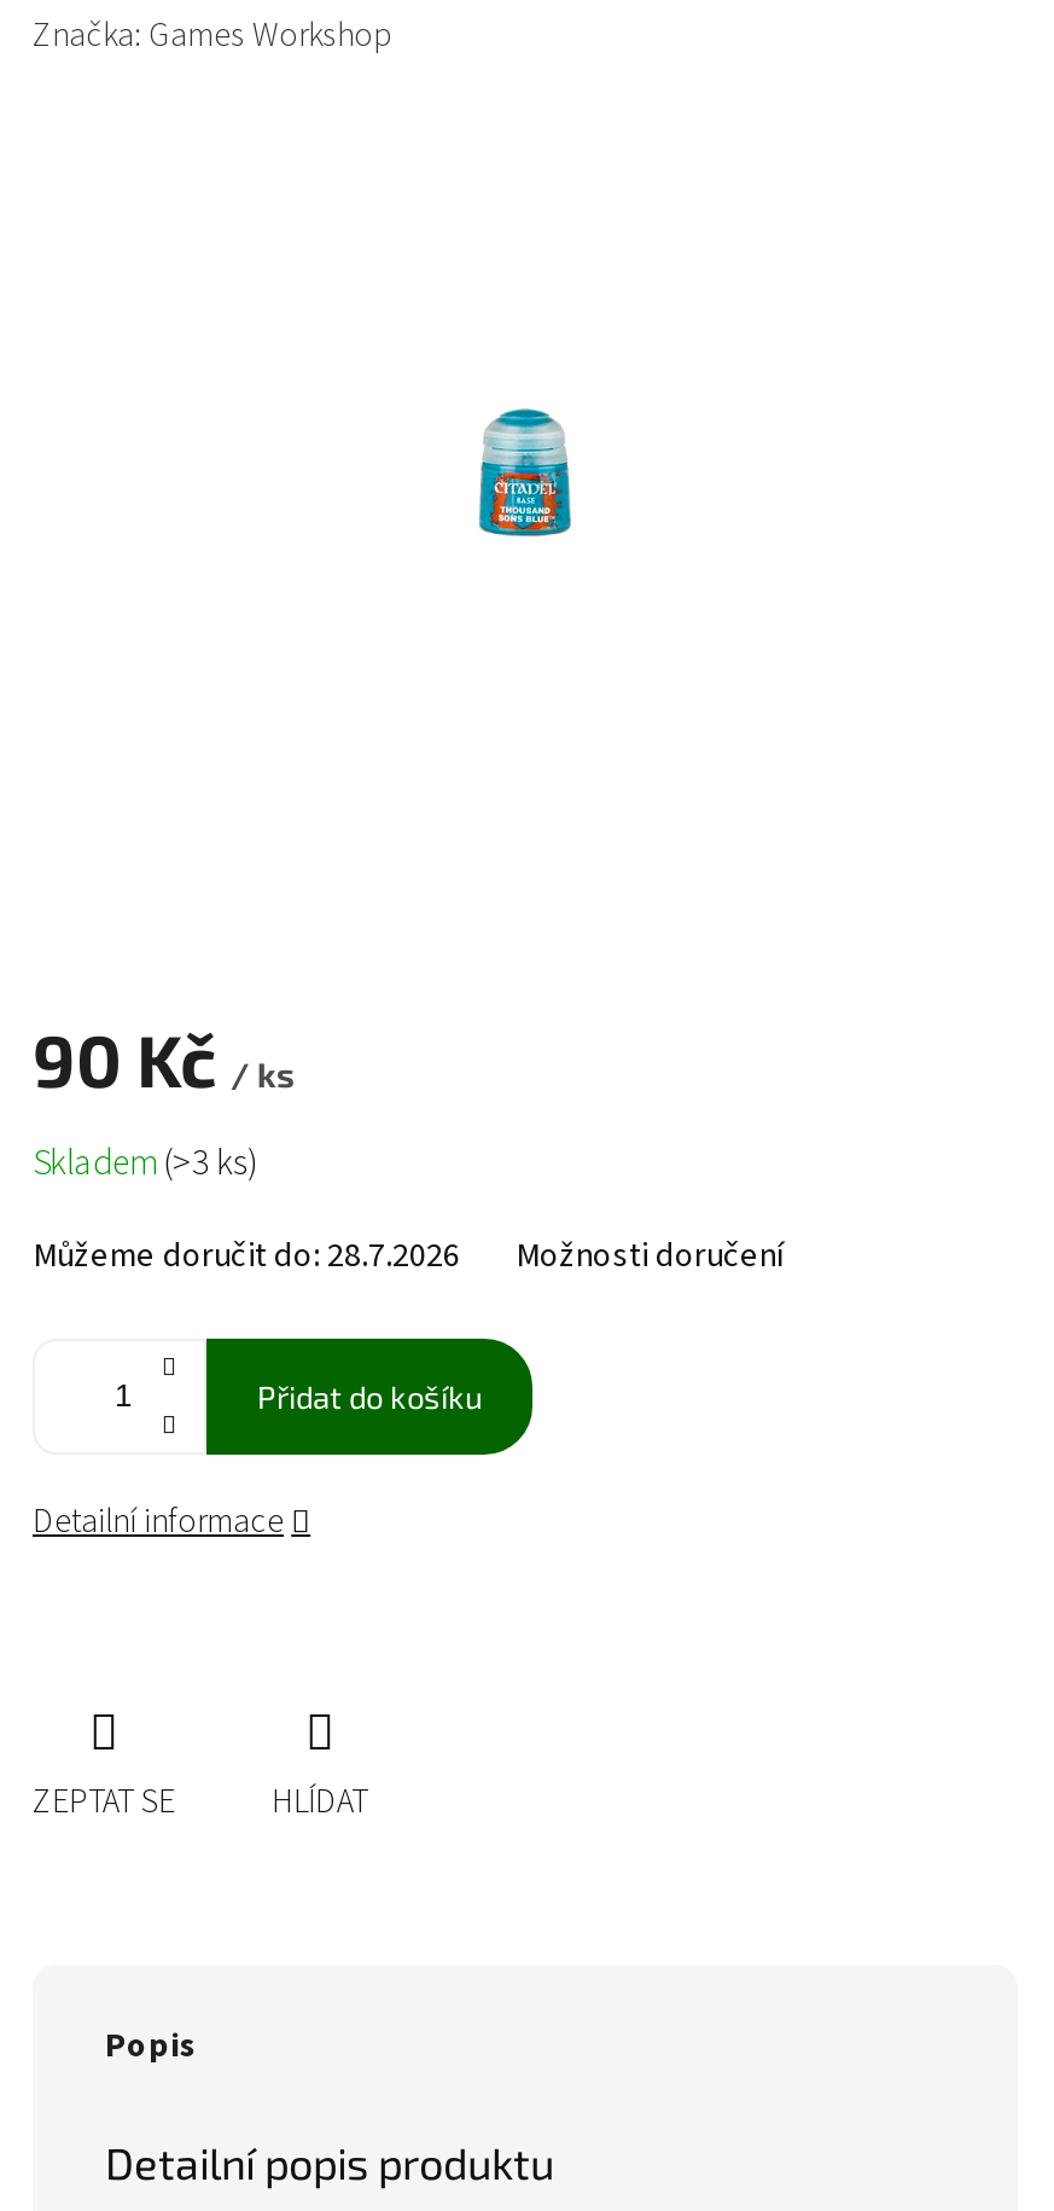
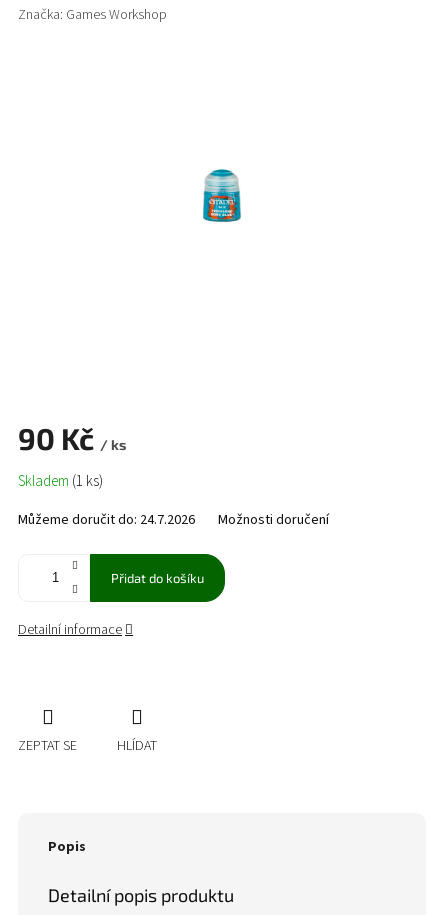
[33,1138,257,1188] Skladem (>3 ks) -> [18,471,103,492] Skladem (1 ks)
[33,1232,460,1280] Můžeme doručit do: 28.7.2026 -> [18,510,195,530] Můžeme doručit do: 24.7.2026

